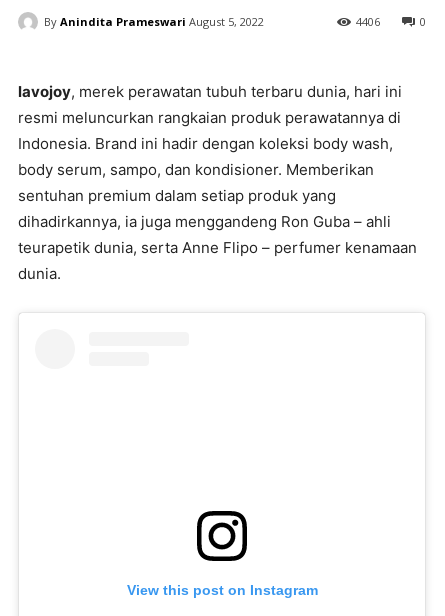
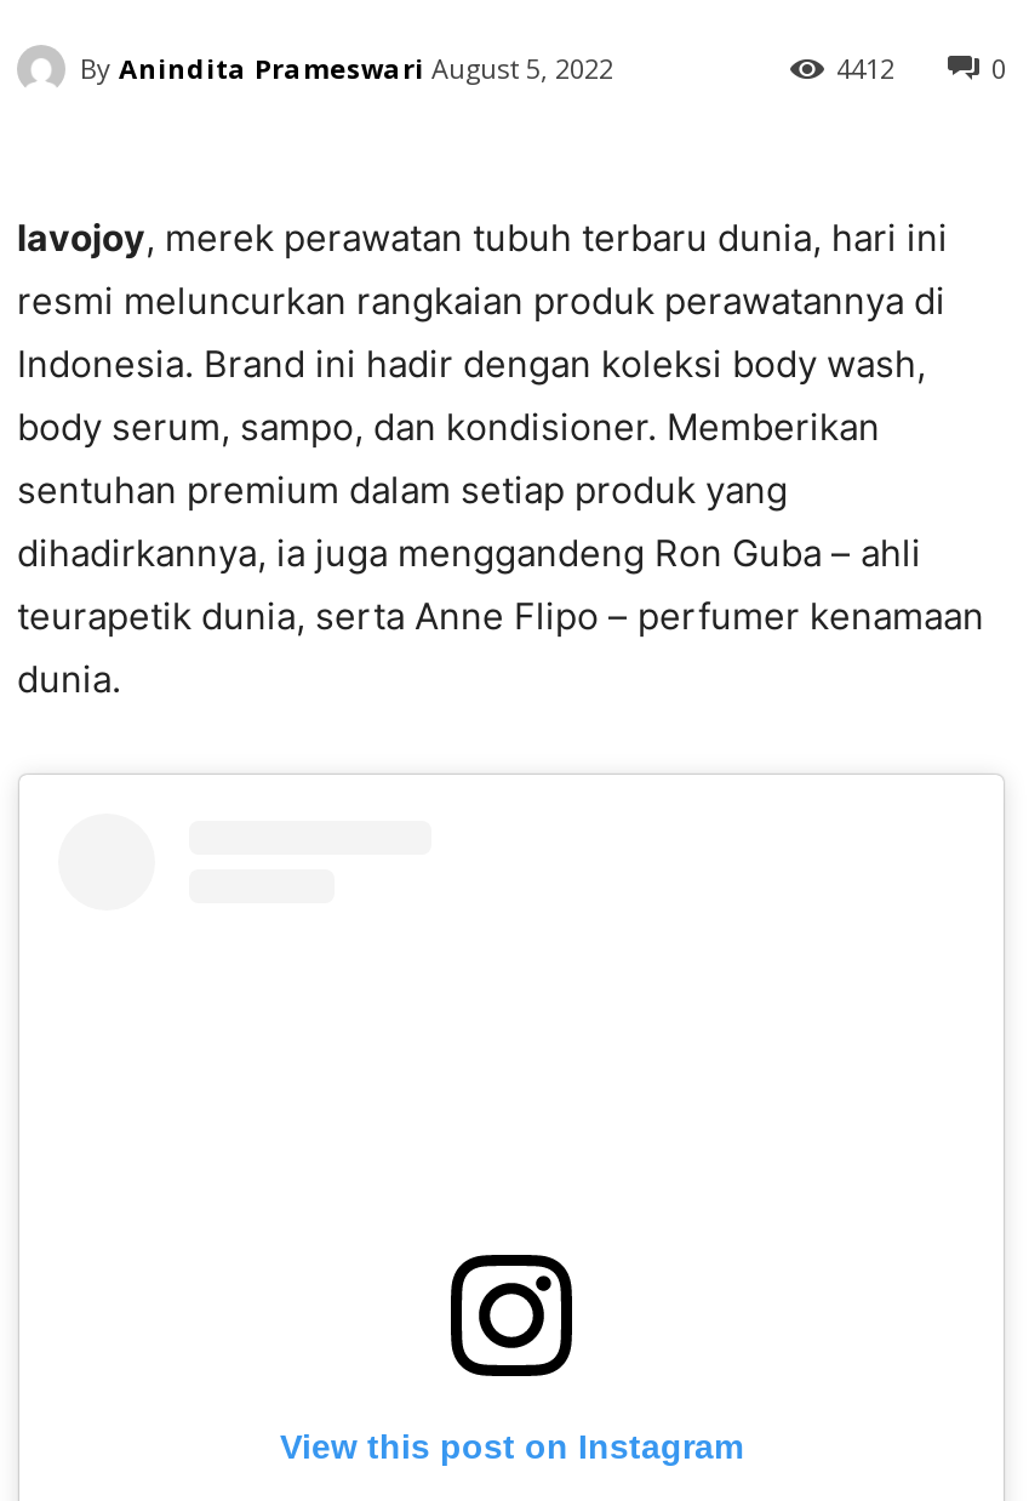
[356,14,380,29] 4406 -> [836,50,894,86] 4412

